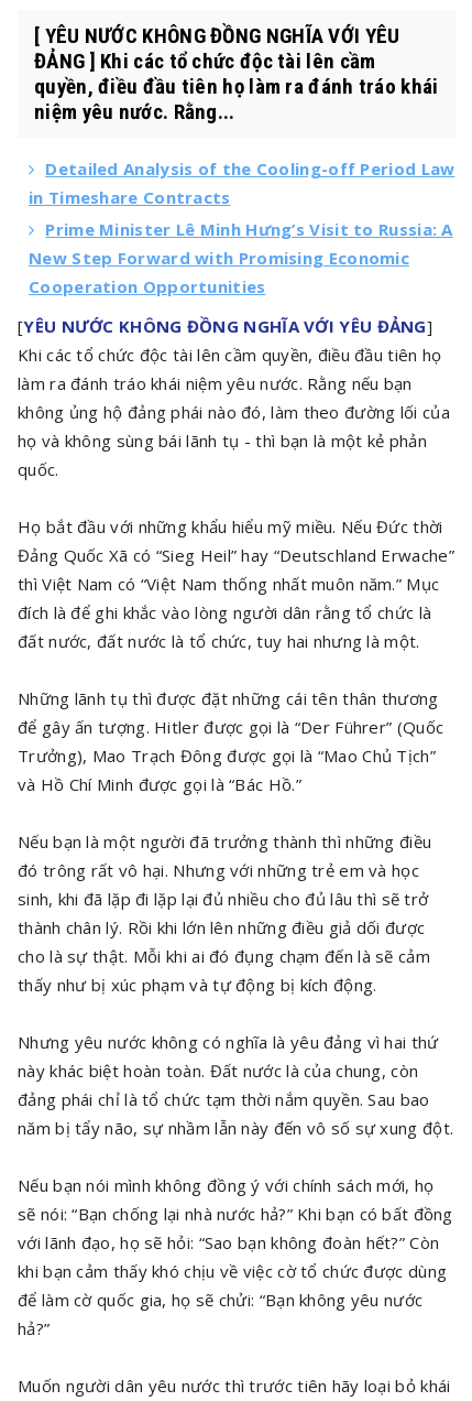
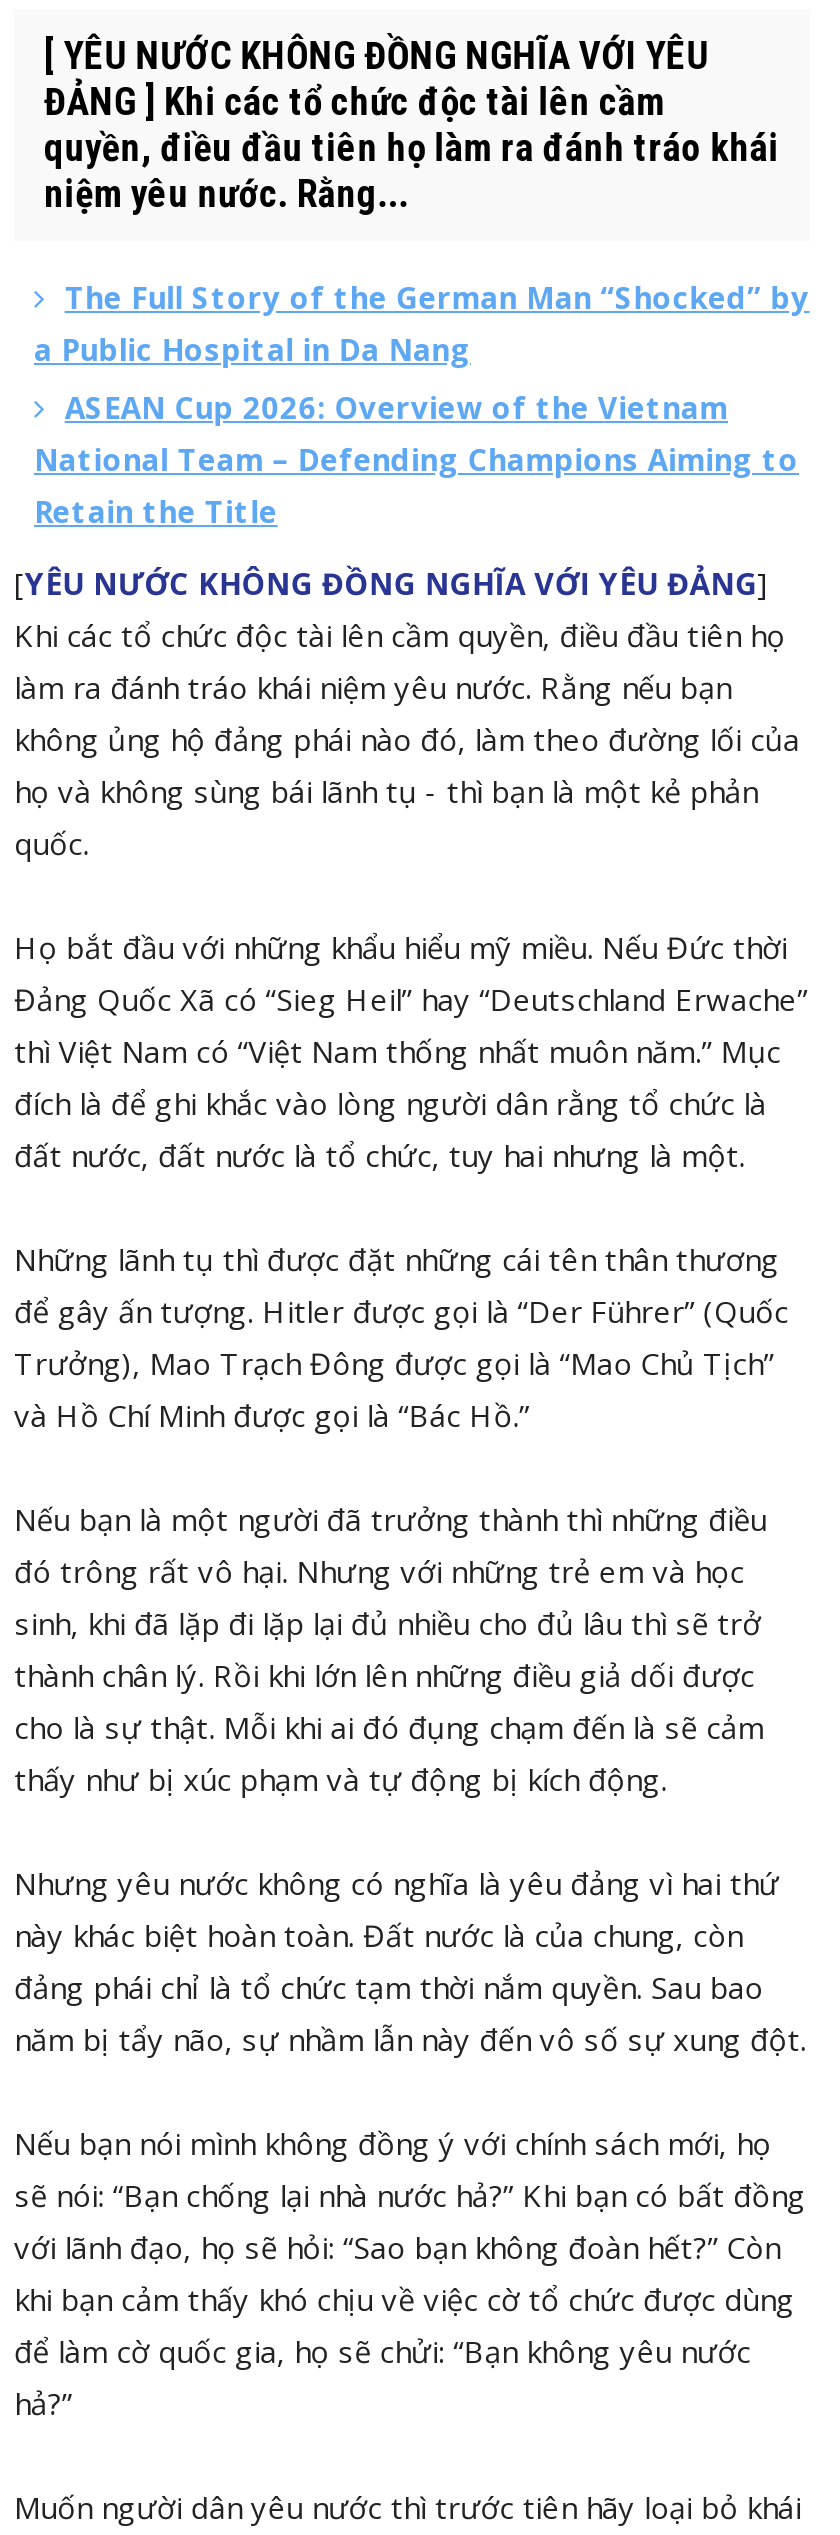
[29,158,455,297] Detailed Analysis of the Cooling-off Period Law | in Timeshare Contracts | Prime Minister Lê Minh Hưng’s Visit to Russia: A | New Step Forward with Promising Economic | Cooperation Opportunities -> [34,277,810,531] The Full Story of the German Man “Shocked” by | a Public Hospital in Da Nang | ASEAN Cup 2026: Overview of the Vietnam | National Team – Defending Champions Aiming to | Retain the Title

